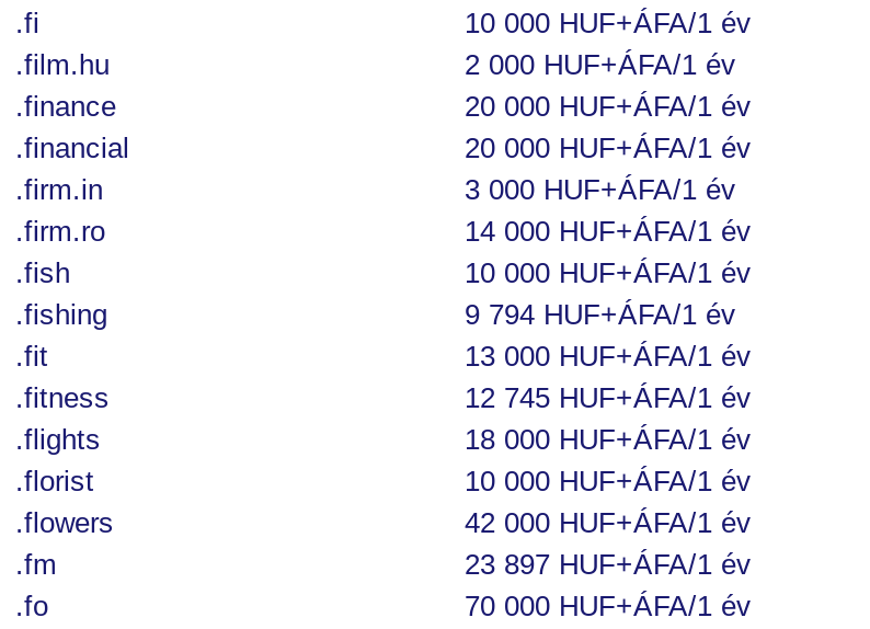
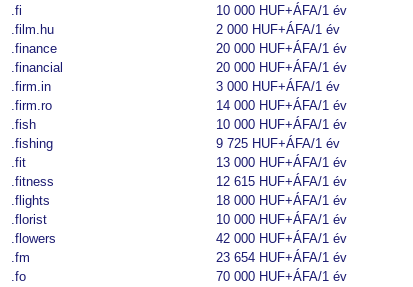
[465,299,736,332] 9 794 HUF+ÁFA/1 év -> [216,136,340,151] 9 725 HUF+ÁFA/1 év
[465,382,752,415] 12 745 HUF+ÁFA/1 év -> [216,174,347,189] 12 615 HUF+ÁFA/1 év
[465,549,752,581] 23 897 HUF+ÁFA/1 év -> [216,250,347,265] 23 654 HUF+ÁFA/1 év

